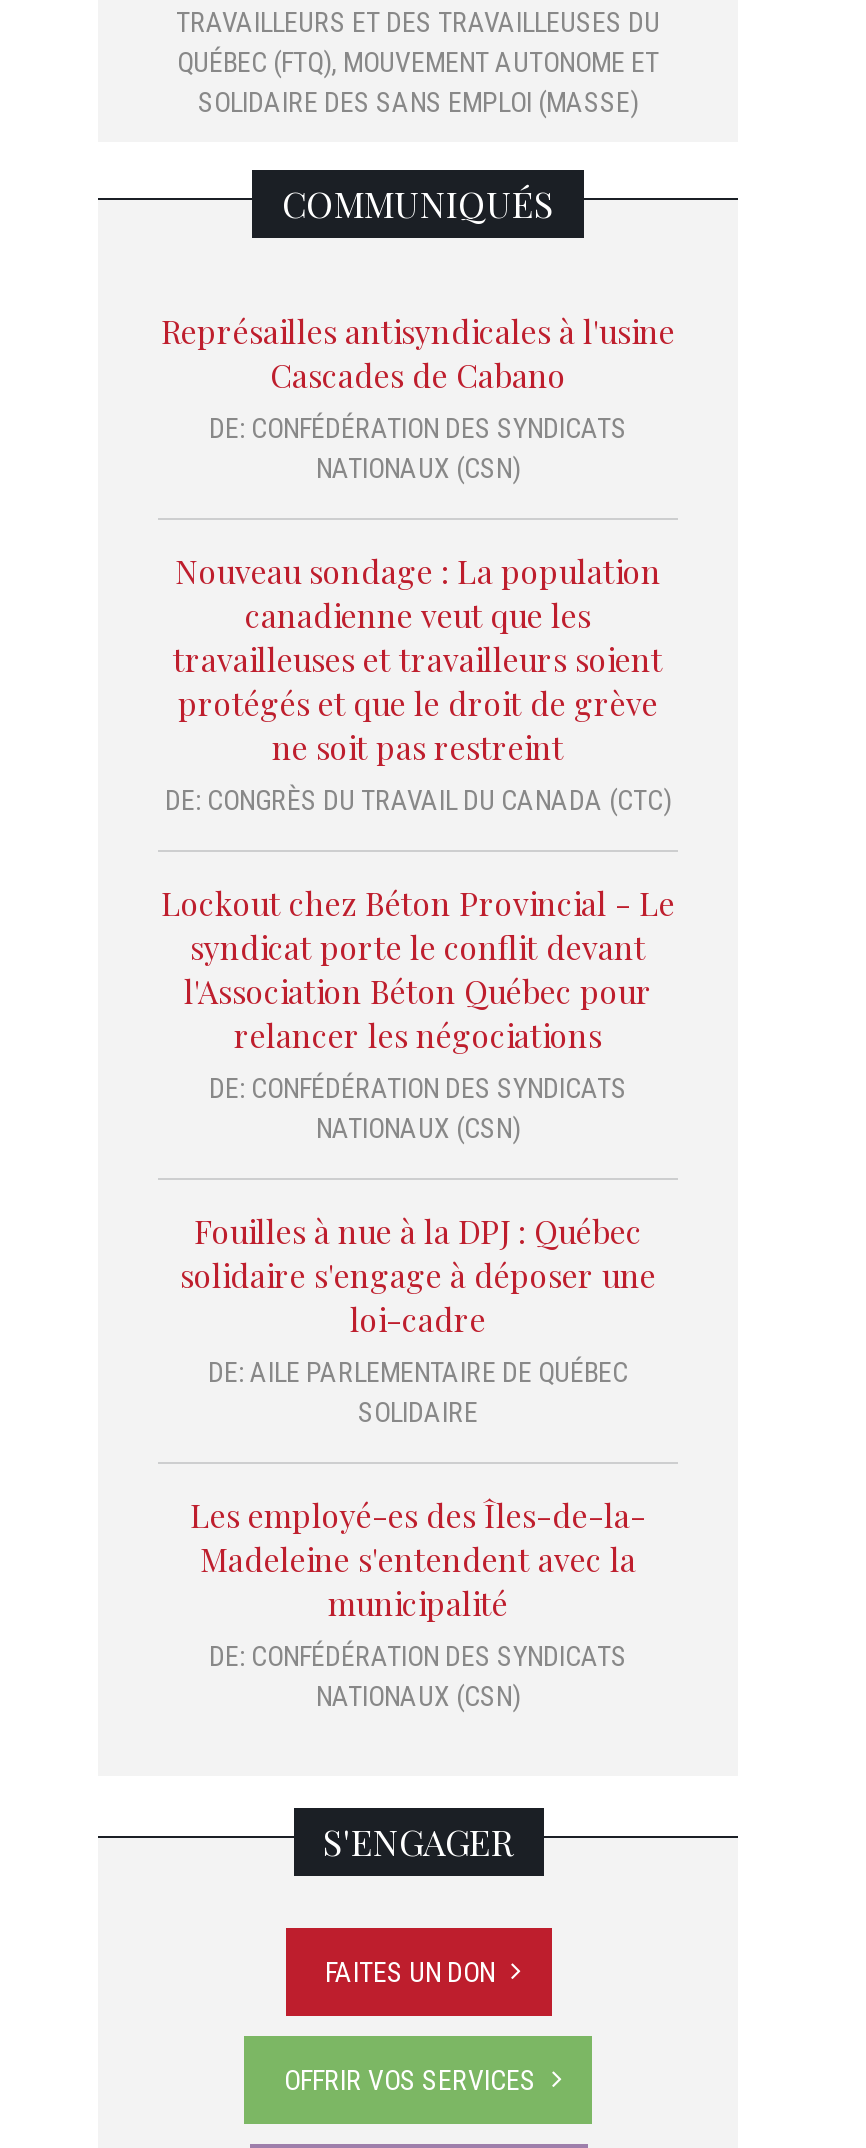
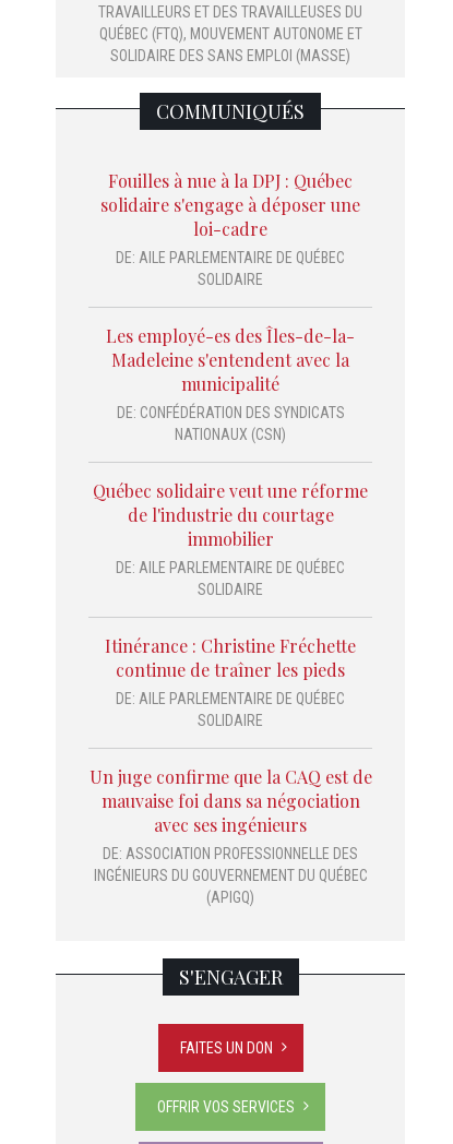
[161,310,675,1144] Représailles antisyndicales à l'usine | Cascades de Cabano | DE: CONFÉDÉRATION DES SYNDICATS | NATIONAUX (CSN) | Nouveau sondage : La population | canadienne veut que les | travailleuses et travailleurs soient | protégés et que le droit de grève | ne soit pas restreint | DE: CONGRÈS DU TRAVAIL DU CANADA (CTC) | Lockout chez Béton Provincial - Le | syndicat porte le conflit devant | l'Association Béton Québec pour | relancer les négociations | DE: CONFÉDÉRATION DES SYNDICATS | NATIONAUX (CSN) -> none
moved [180,1210,656,1712] -> [100,169,360,443]: Fouilles à nue à la DPJ : Québec | solidaire s'engage à déposer une | loi-cadre | ... | DE: CONFÉDÉRATION DES SYNDICATS | NATIONAUX (CSN)
none -> [89,479,372,906] Québec solidaire veut une réforme | de l'industrie du courtage | immobilier | DE: AILE PARLEMENTAIRE DE QUÉBEC | SOLIDAIRE | Itinérance : Christine Fréchette | continue de traîner les pieds | DE: AILE PARLEMENTAIRE DE QUÉBEC | SOLIDAIRE | Un juge confirme que la CAQ est de | mauvaise foi dans sa négociation | avec ses ingénieurs | DE: ASSOCIATION PROFESSIONNELLE DES | INGÉNIEURS DU GOUVERNEMENT DU QUÉBEC | (APIGQ)

